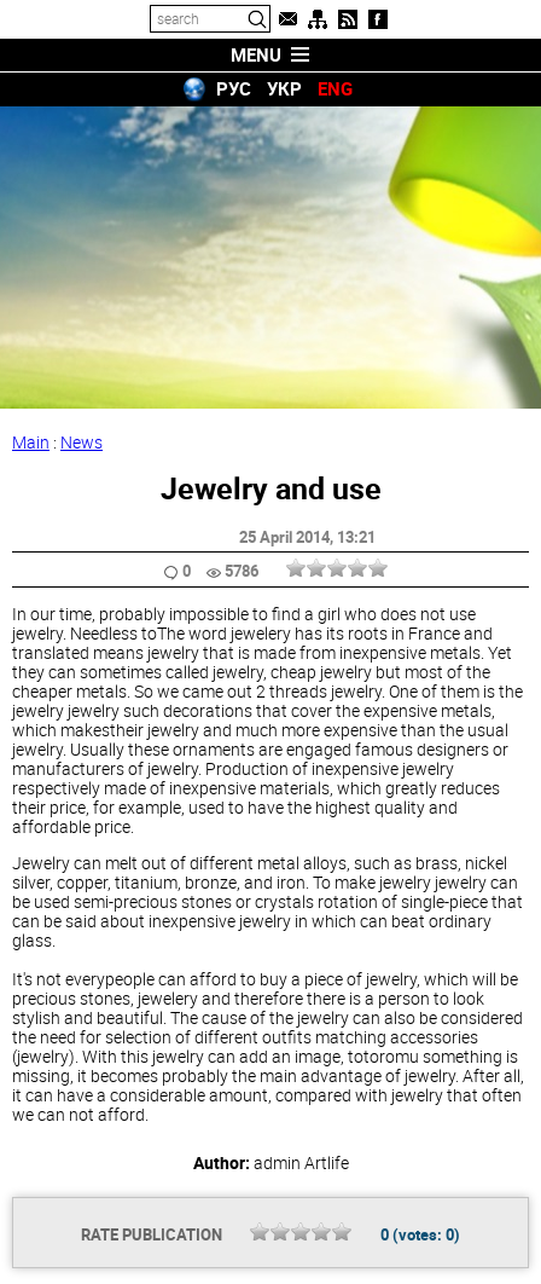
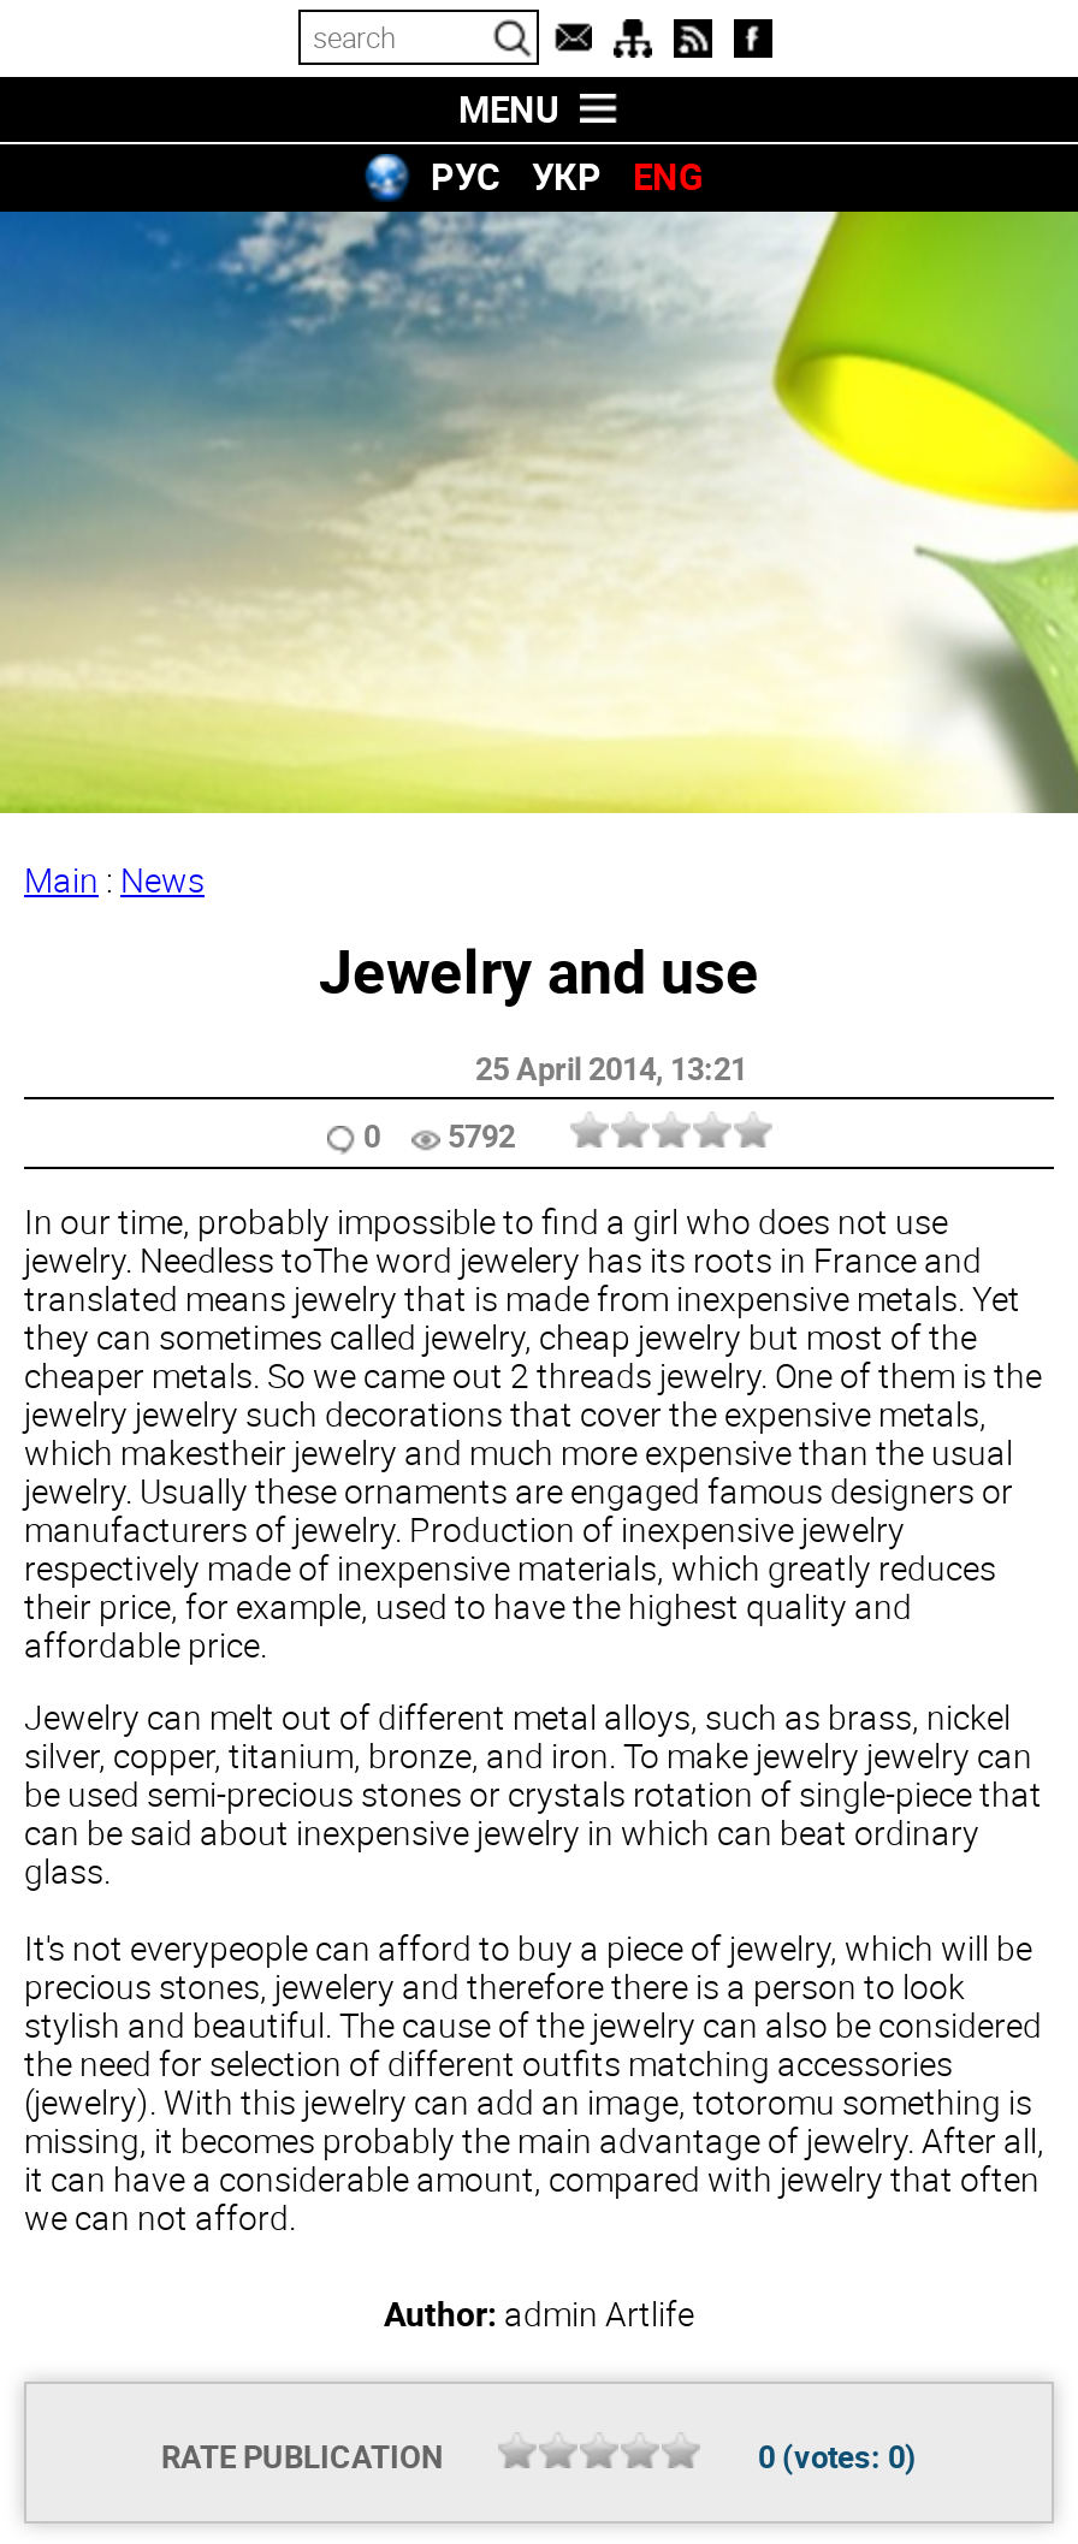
[182,560,262,582] 0 5786 -> [363,1114,522,1157] 0 5792

